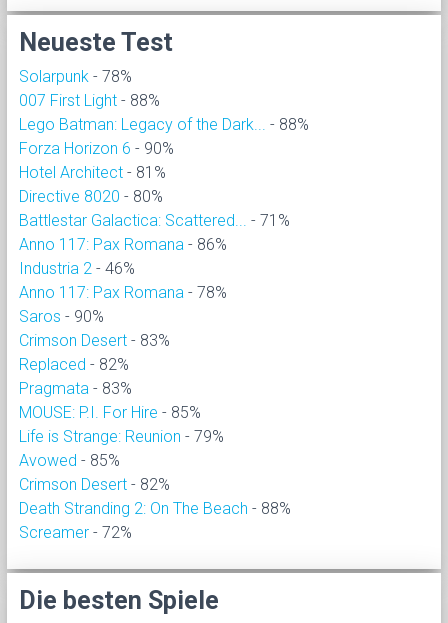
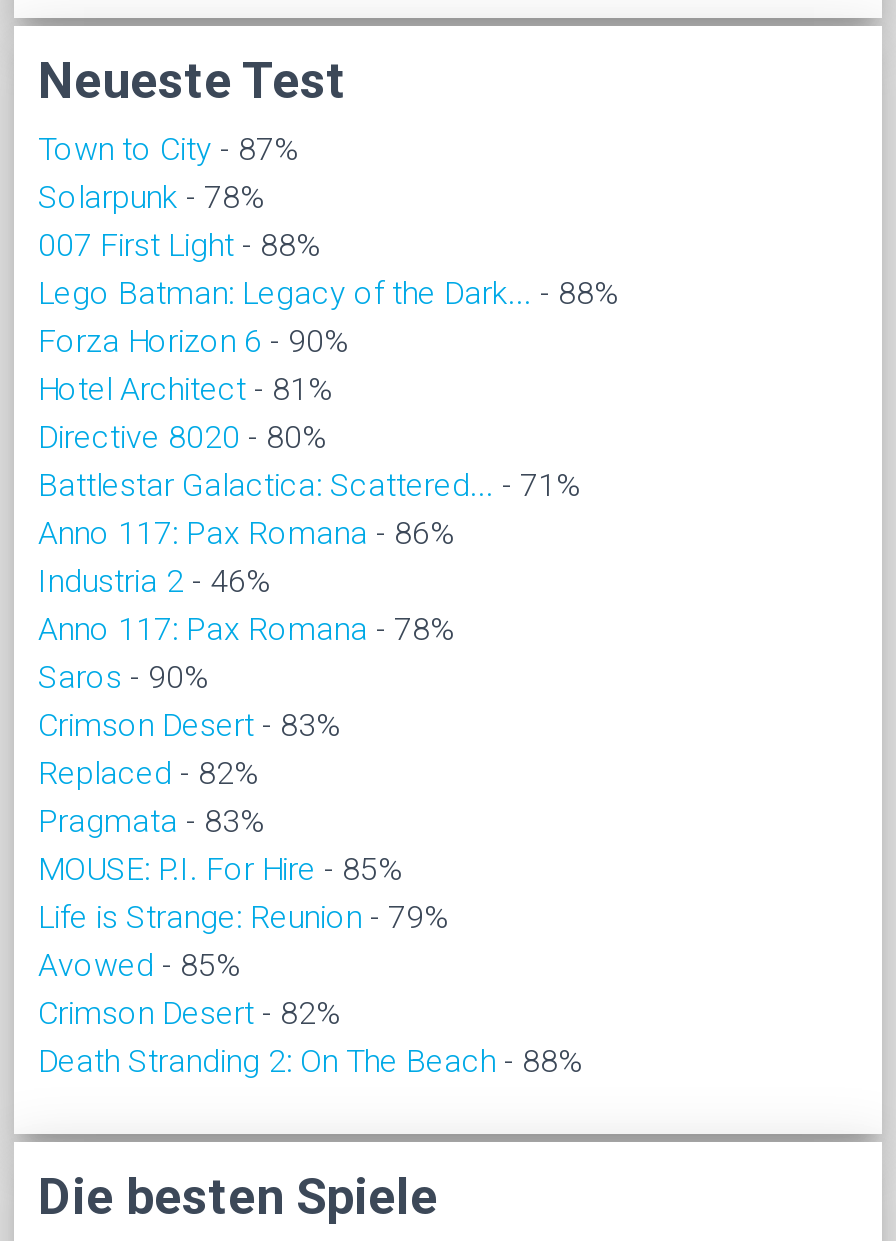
none -> [38,130,298,168] Town to City - 87%
moved [19,67,309,518] -> [38,178,618,1080]: Solarpunk - 78% | 007 First Light - 88% | Lego Batman: Legacy of the Dark... - 88% | ... | Crimson Desert - 82% | Death Stranding 2: On The Beach - 88%
[19,523,132,542] Screamer - 72% -> none

